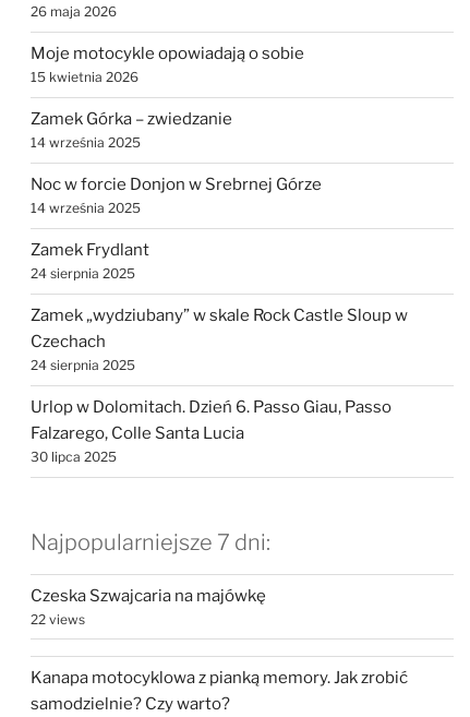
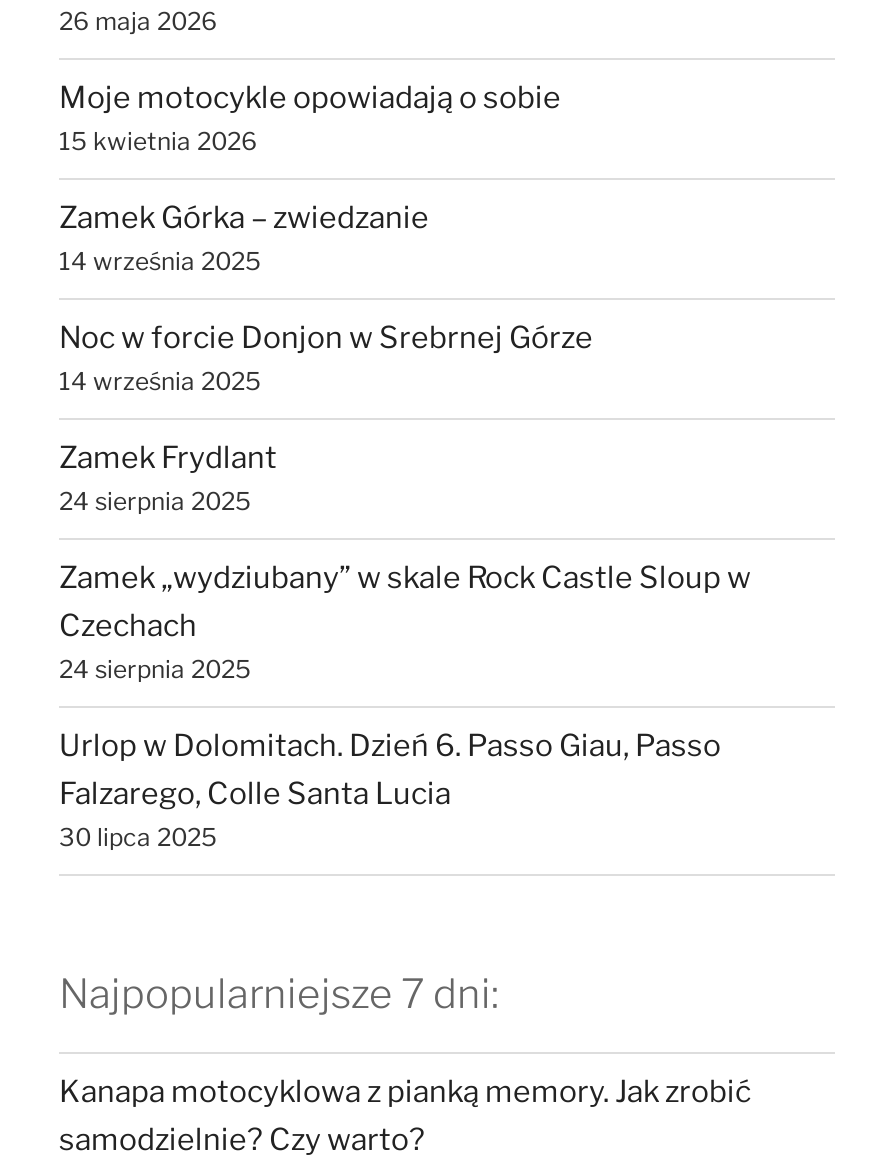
[31,586,266,628] Czeska Szwajcaria na majówkę | 22 views -> none

